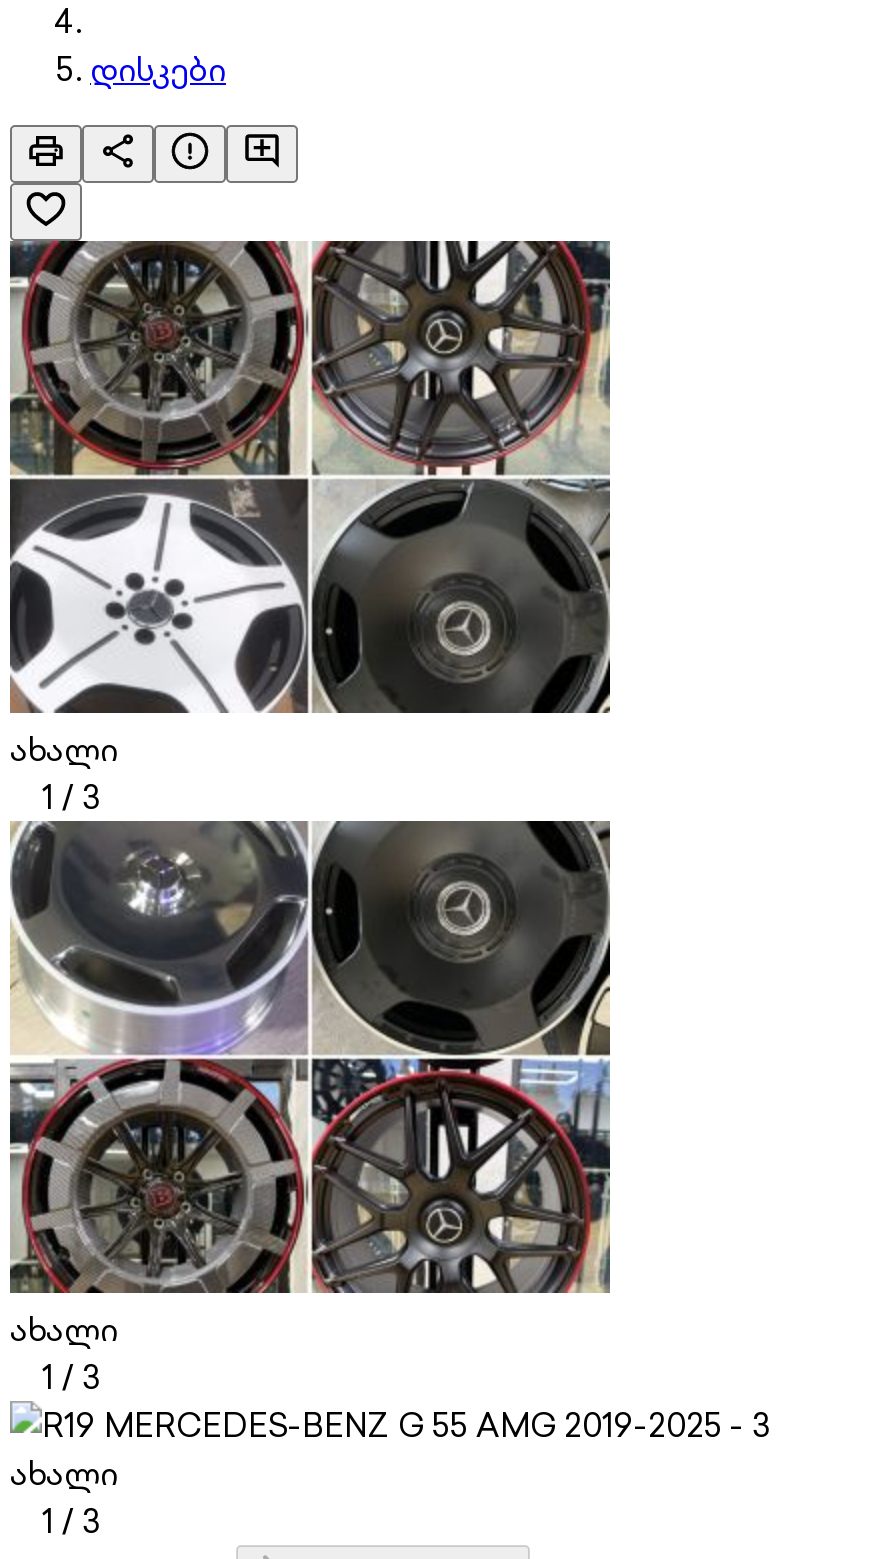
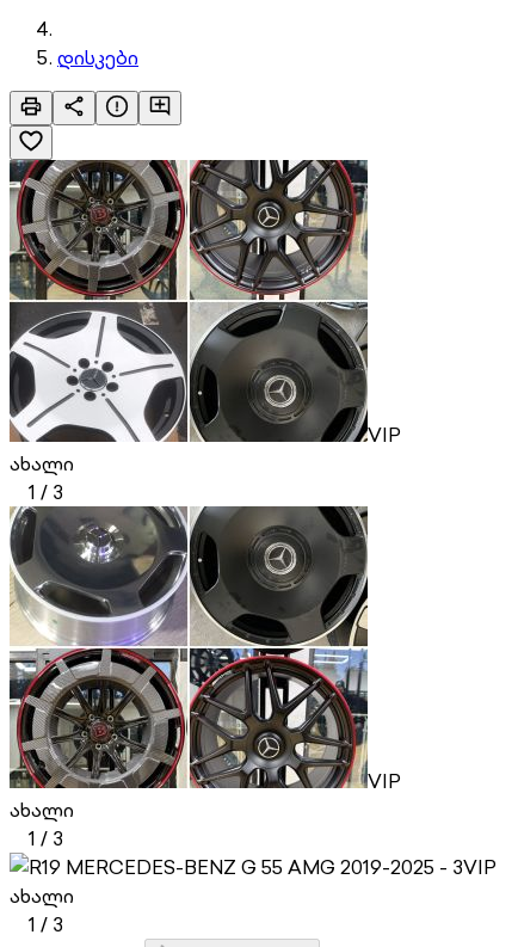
none -> [368,420,401,449] VIP
none -> [368,766,401,795] VIP
none -> [463,852,497,881] VIP

